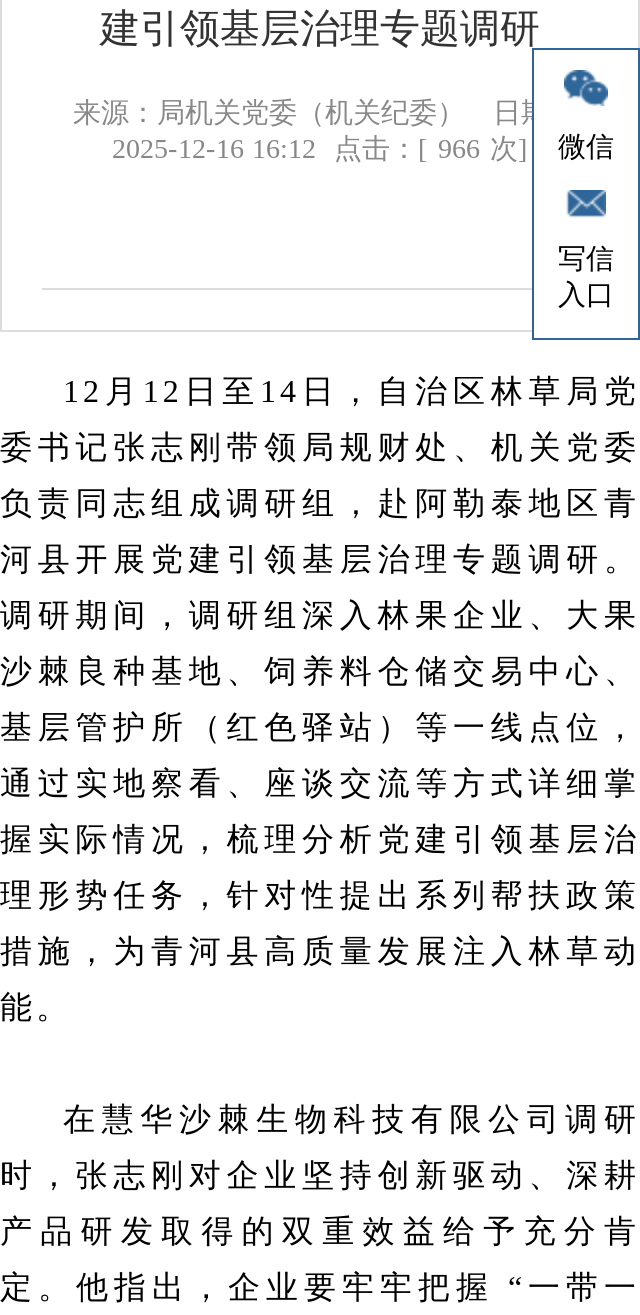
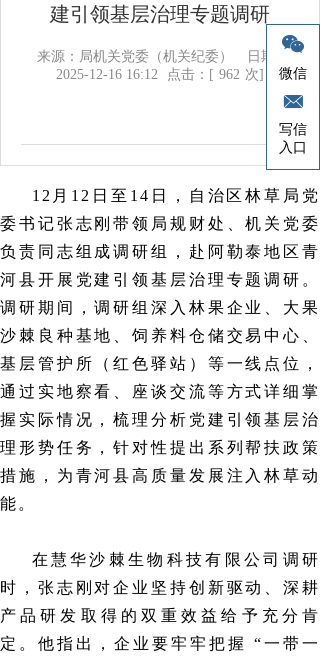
[112,132,614,164] 2025-12-16 16:12 点击：[ 966 次] 微信 -> [56,66,307,82] 2025-12-16 16:12 点击：[ 962 次] 微信

